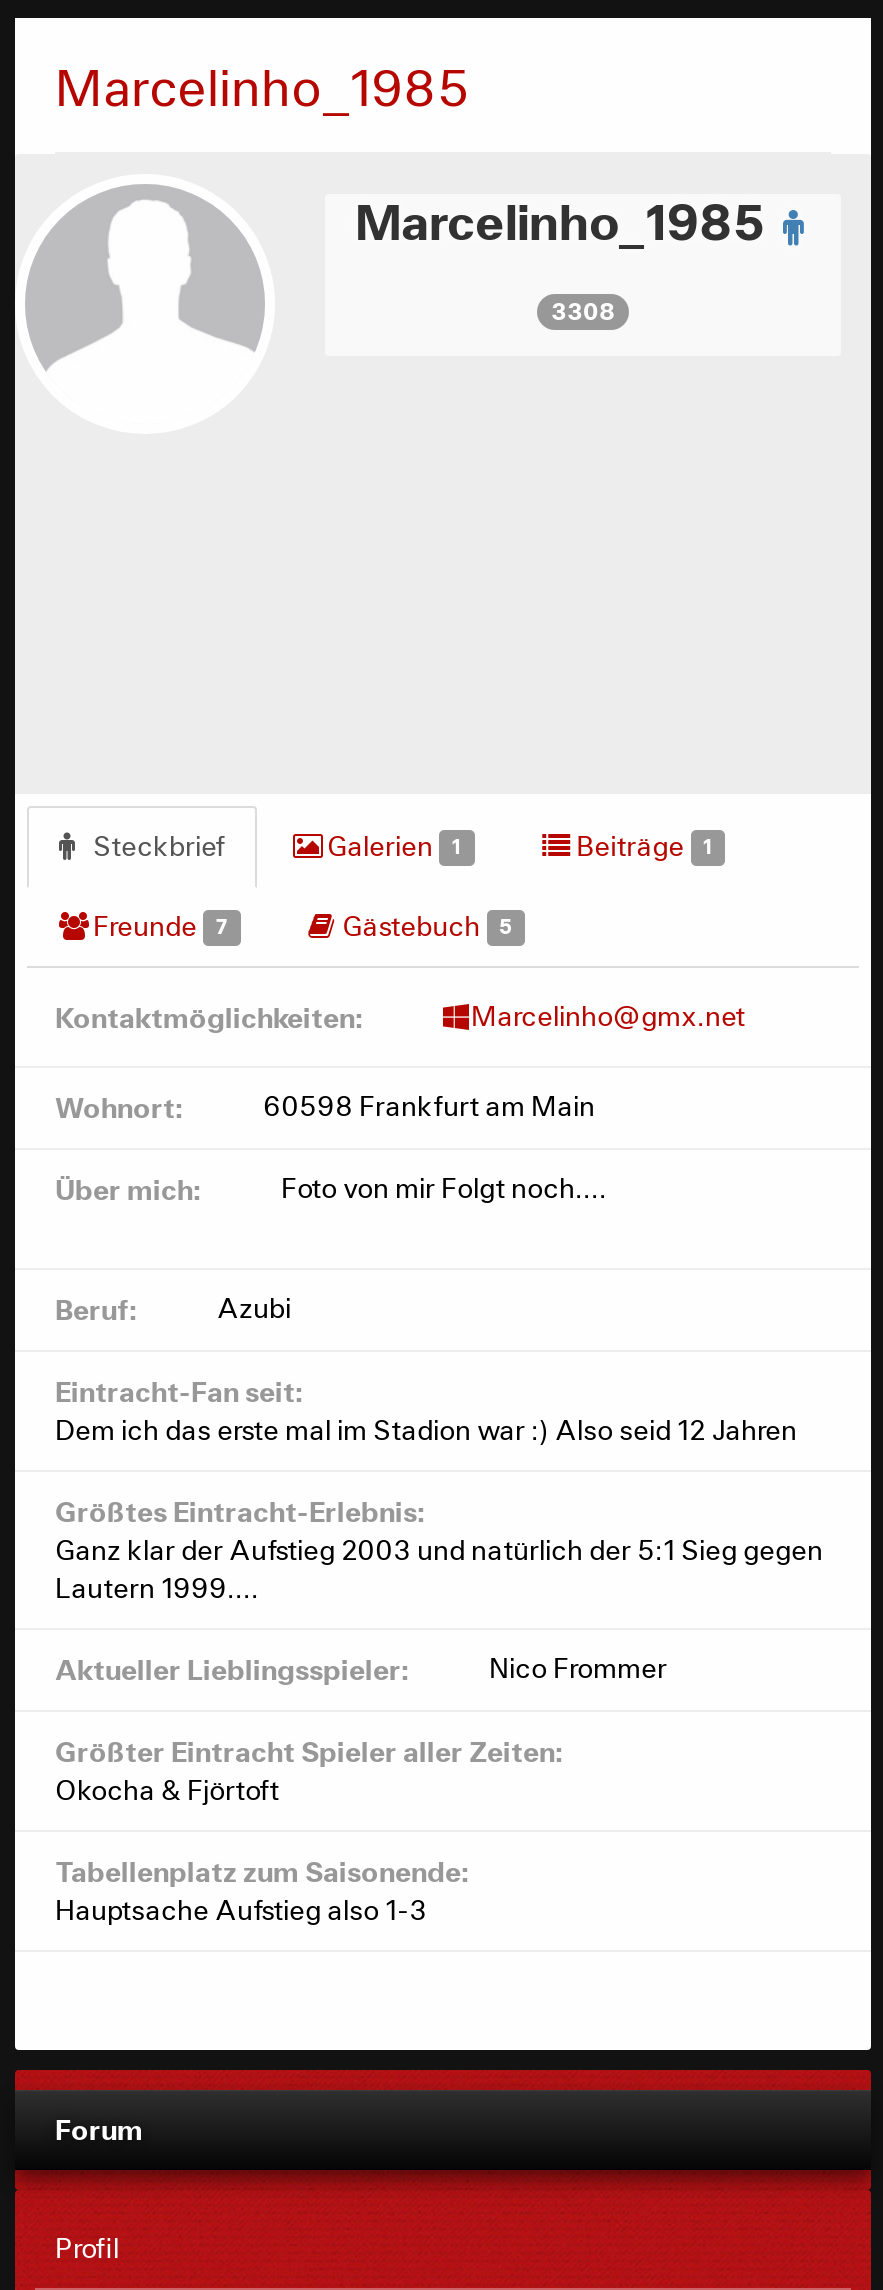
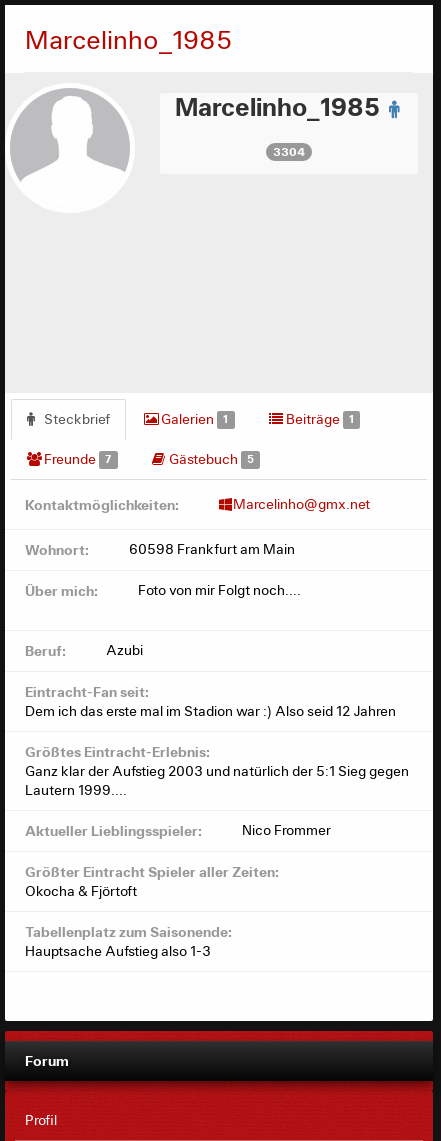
[551,296,615,326] 3308 -> [273,144,305,159] 3304

